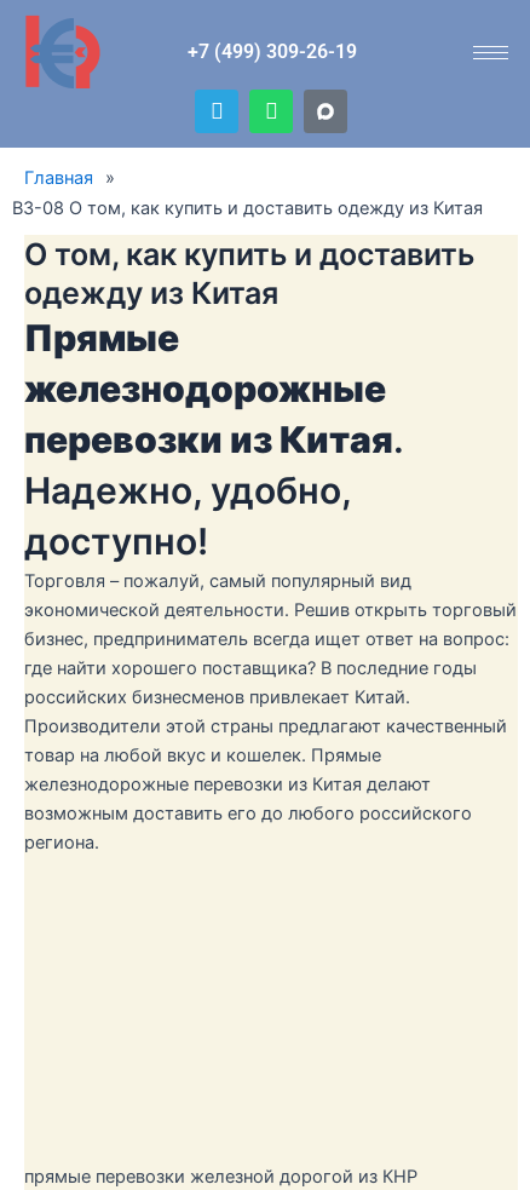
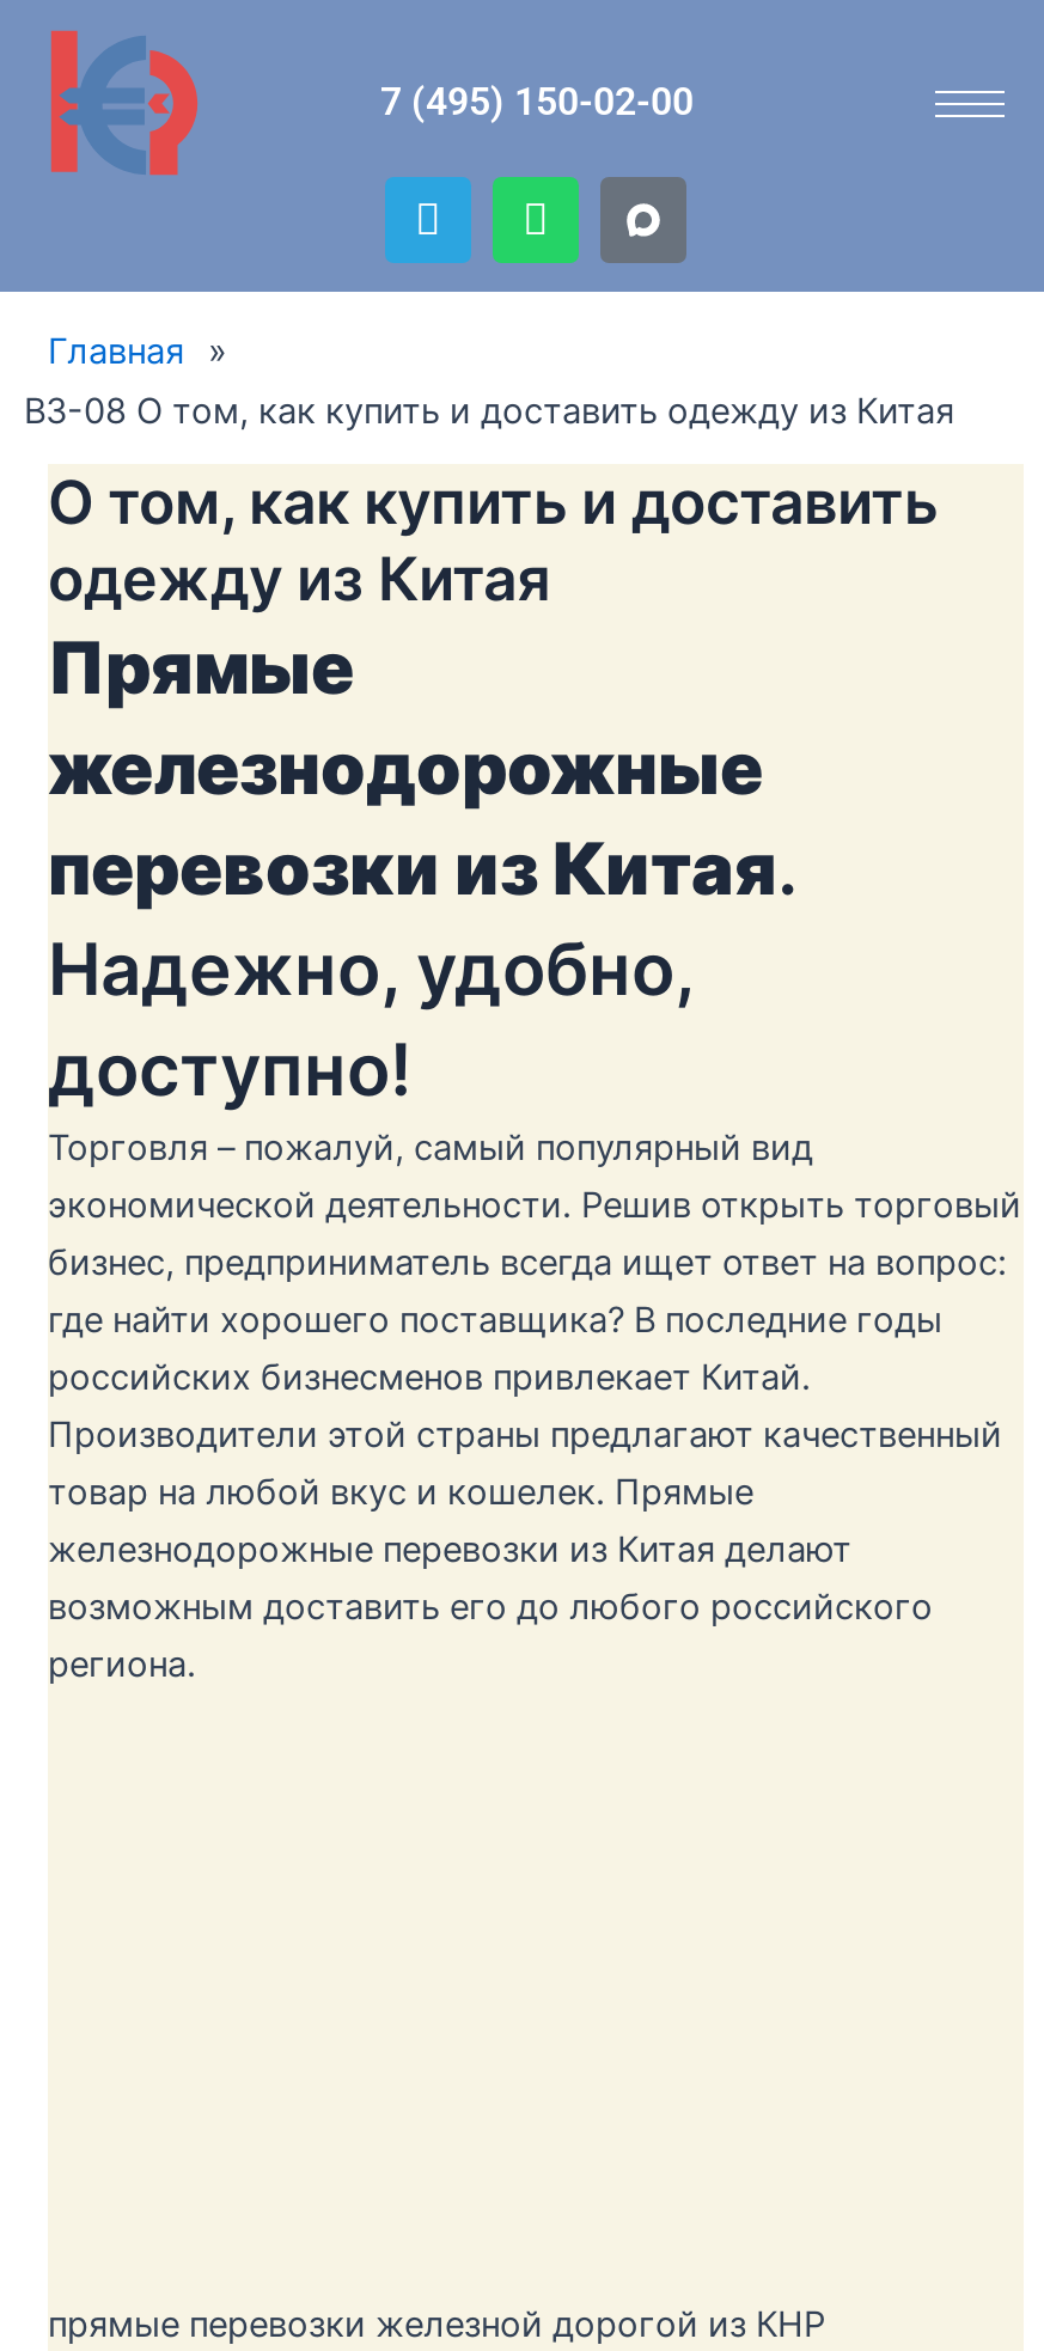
[187,40,356,63] +7 (499) 309-26-19 -> [380,79,694,124] 7 (495) 150-02-00

